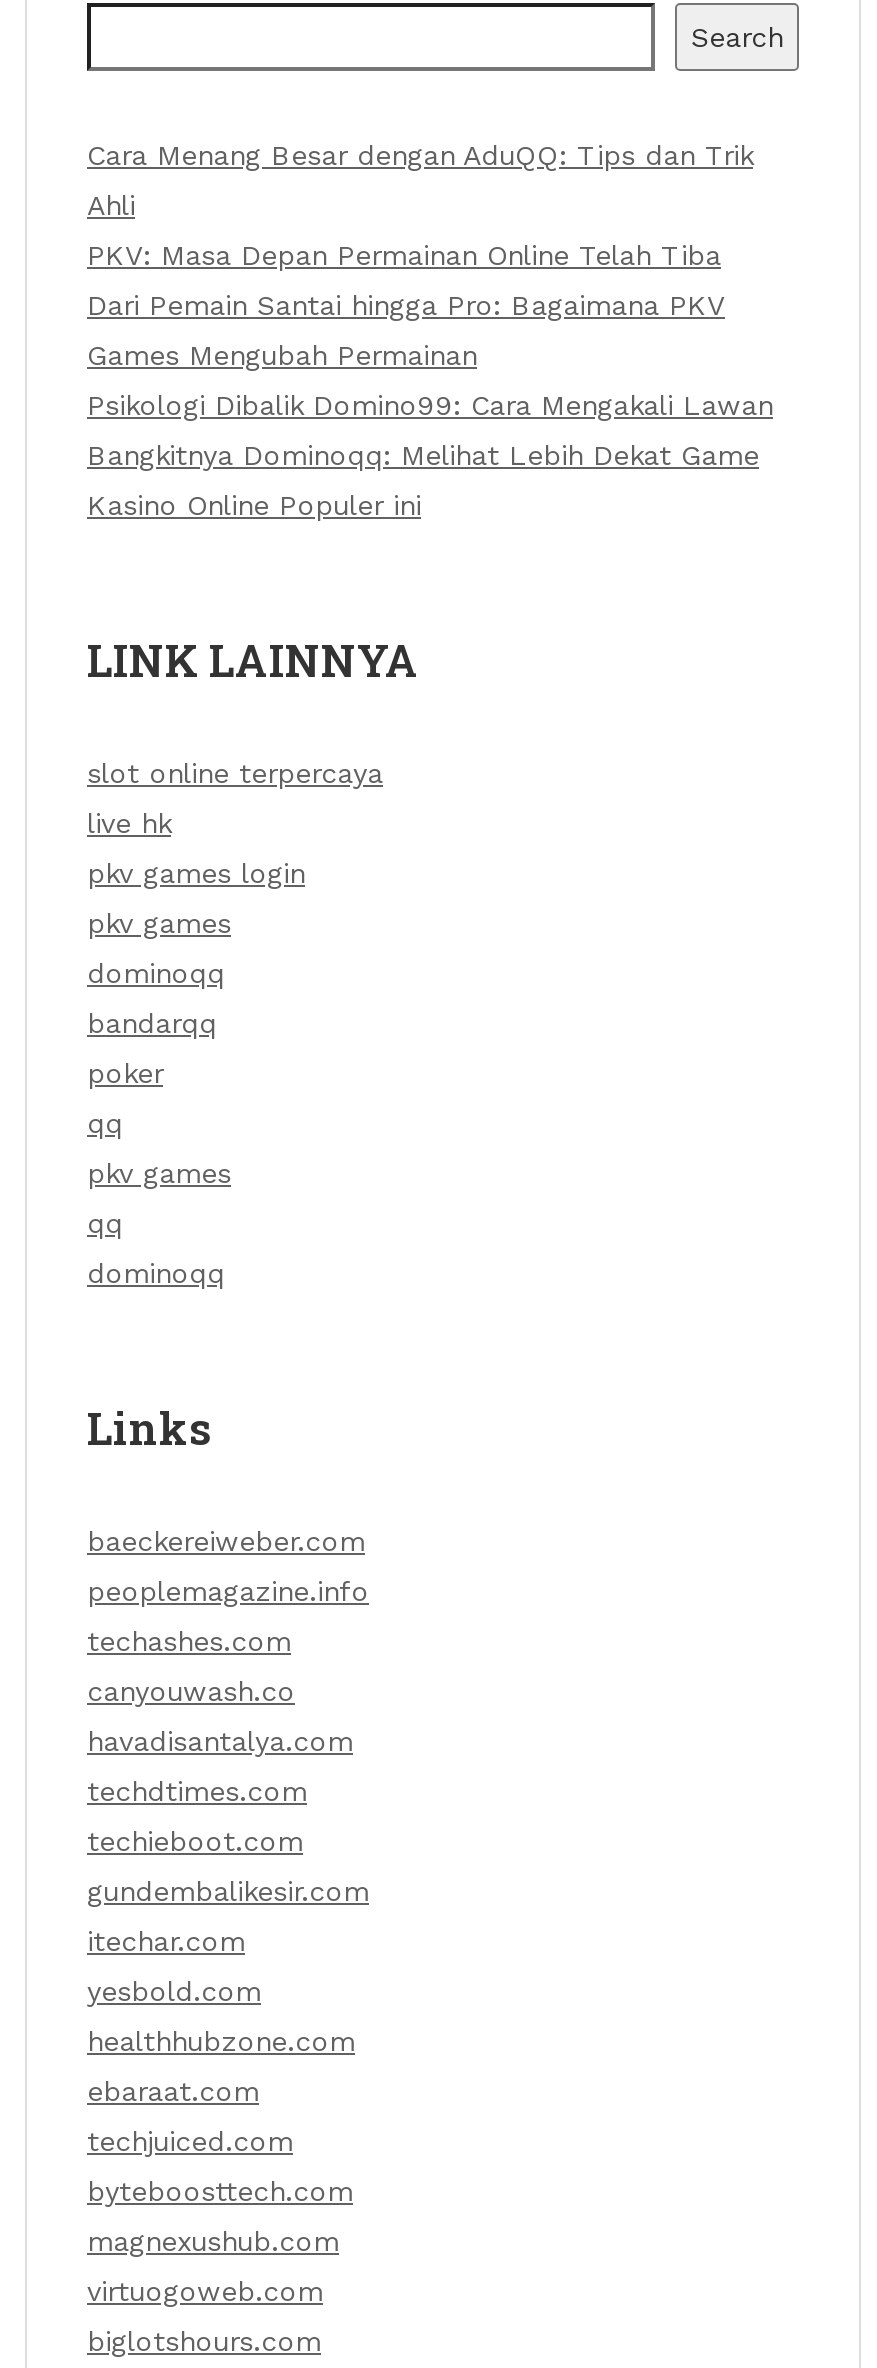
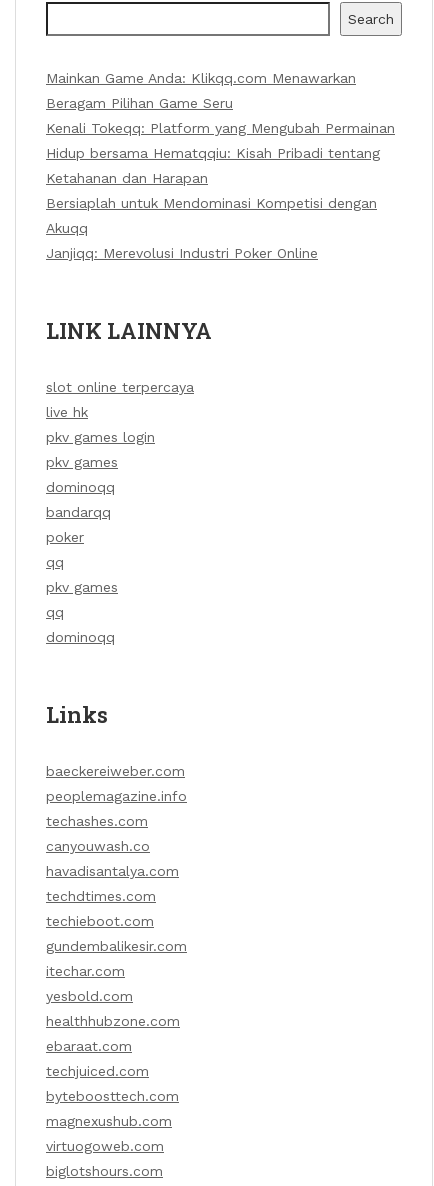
[87,138,753,170] Cara Menang Besar dengan AduQQ: Tips dan Trik -> [46,70,356,86] Mainkan Game Anda: Klikqq.com Menawarkan
[87,188,135,220] Ahli -> [46,95,233,111] Beragam Pilihan Game Seru
[87,238,721,270] PKV: Masa Depan Permainan Online Telah Tiba -> [46,120,395,136] Kenali Tokeqq: Platform yang Mengubah Permainan
[87,288,725,320] Dari Pemain Santai hingga Pro: Bagaimana PKV -> [46,145,380,161] Hidup bersama Hematqqiu: Kisah Pribadi tentang
[87,338,477,370] Games Mengubah Permainan -> [46,170,208,186] Ketahanan dan Harapan
[87,388,773,420] Psikologi Dibalik Domino99: Cara Mengakali Lawan -> [46,195,377,211] Bersiaplah untuk Mendominasi Kompetisi dengan
[87,438,759,470] Bangkitnya Dominoqq: Melihat Lebih Dekat Game -> [46,220,88,236] Akuqq
[87,488,421,520] Kasino Online Populer ini -> [46,245,318,261] Janjiqq: Merevolusi Industri Poker Online

